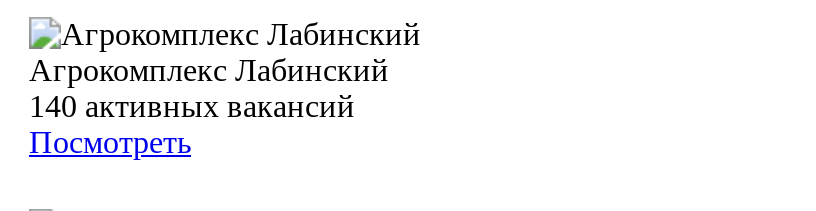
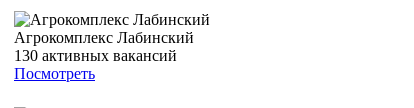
[29,90,355,124] 140 активных вакансий -> [14,47,177,64] 130 активных вакансий

